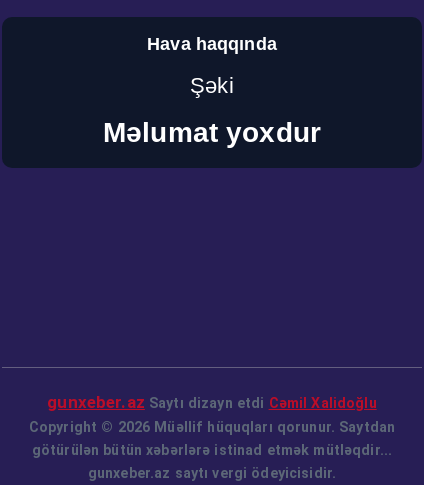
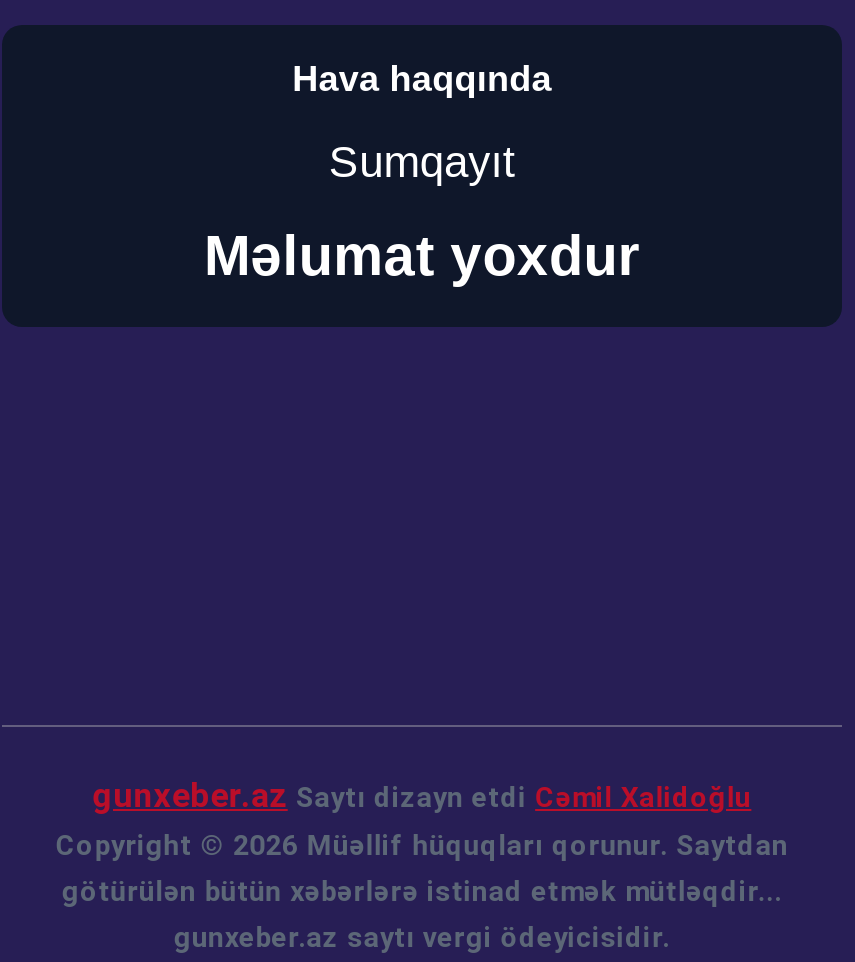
[190,72,234,97] Şəki -> [329,137,515,187] Sumqayıt

